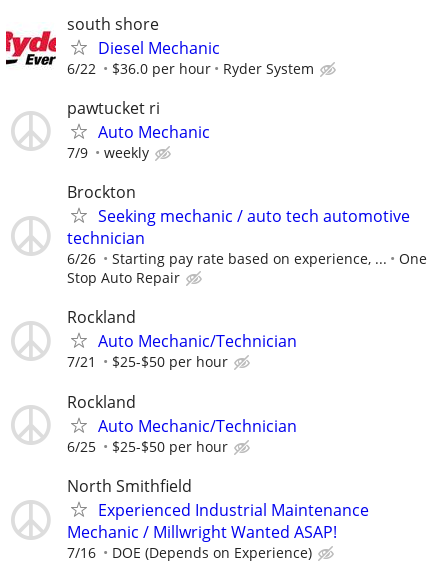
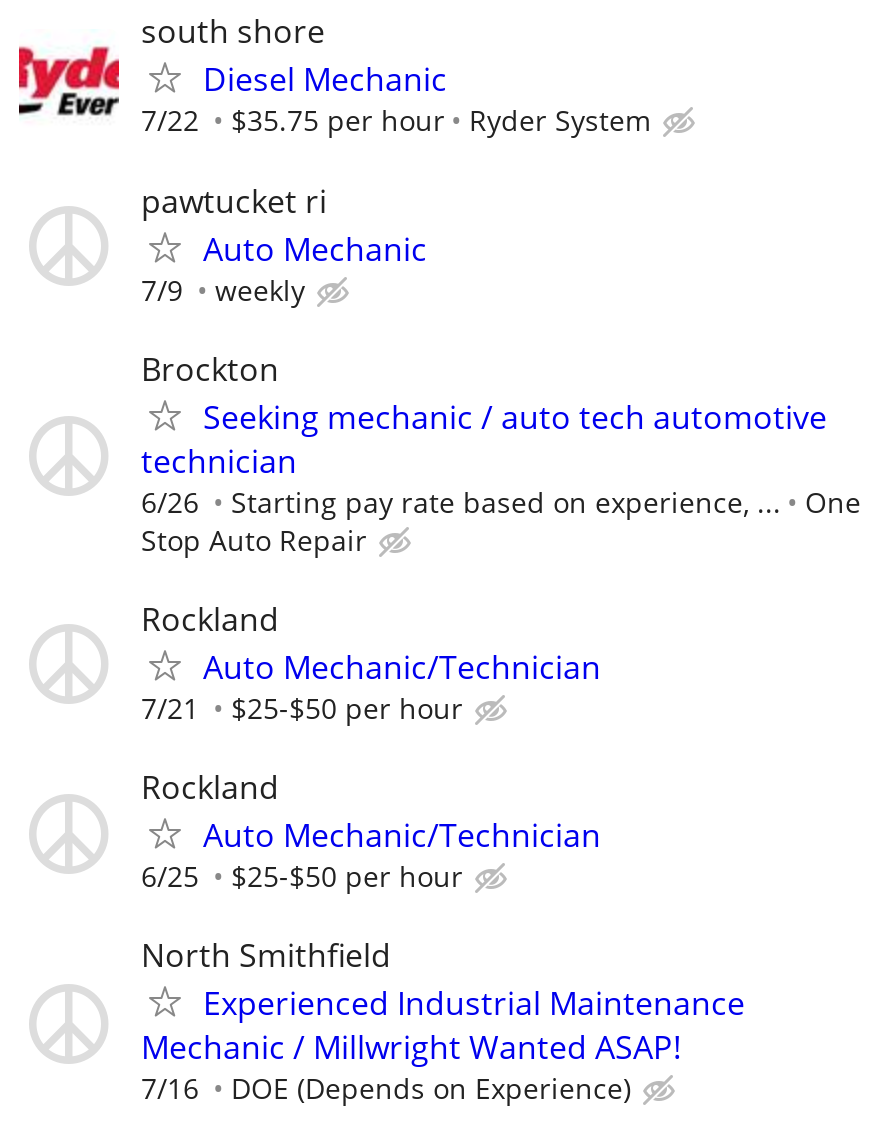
[67,59,96,78] 6/22 -> [141,102,199,140] 7/22
[112,59,211,78] $36.0 per hour -> [231,102,445,140] $35.75 per hour

